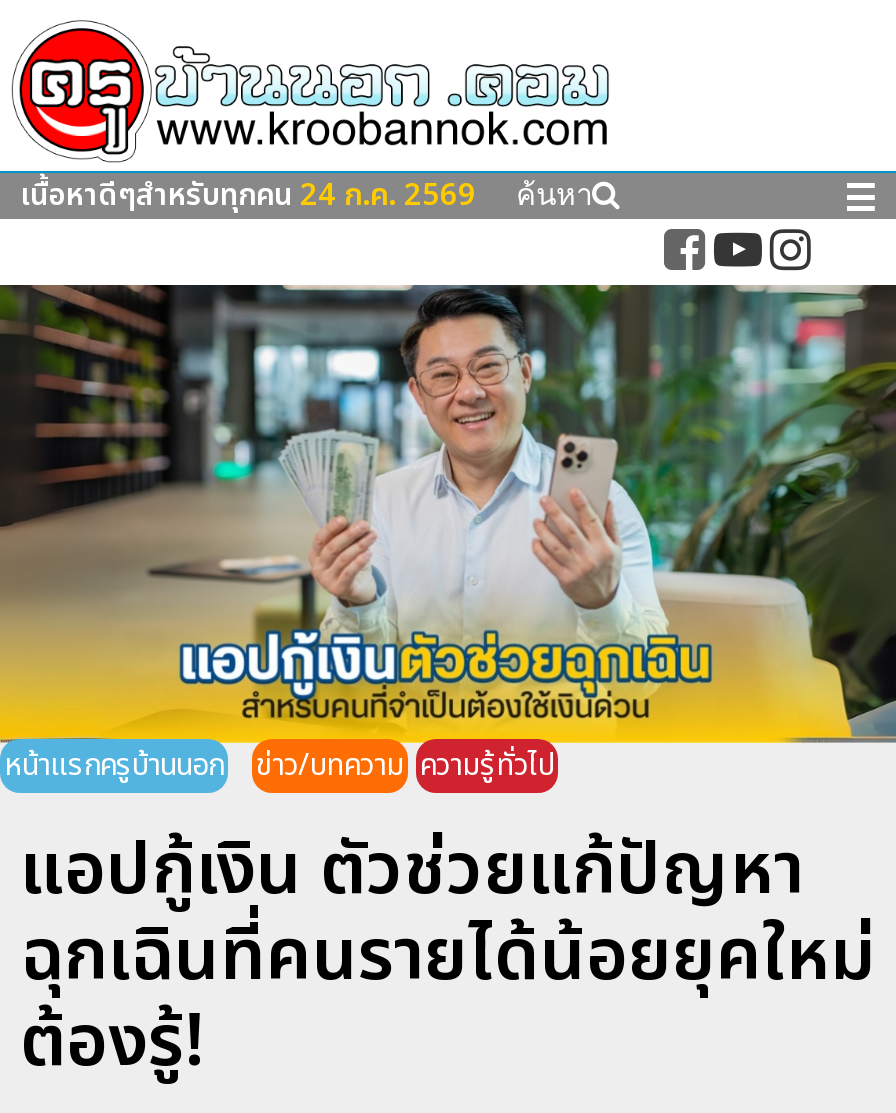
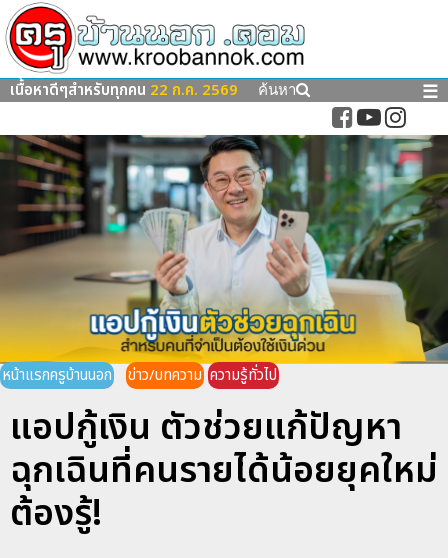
[20,174,476,220] เนื้อหาดีๆสำหรับทุกคน 24 ก.ค. 2569 -> [10,79,238,102] เนื้อหาดีๆสำหรับทุกคน 22 ก.ค. 2569

